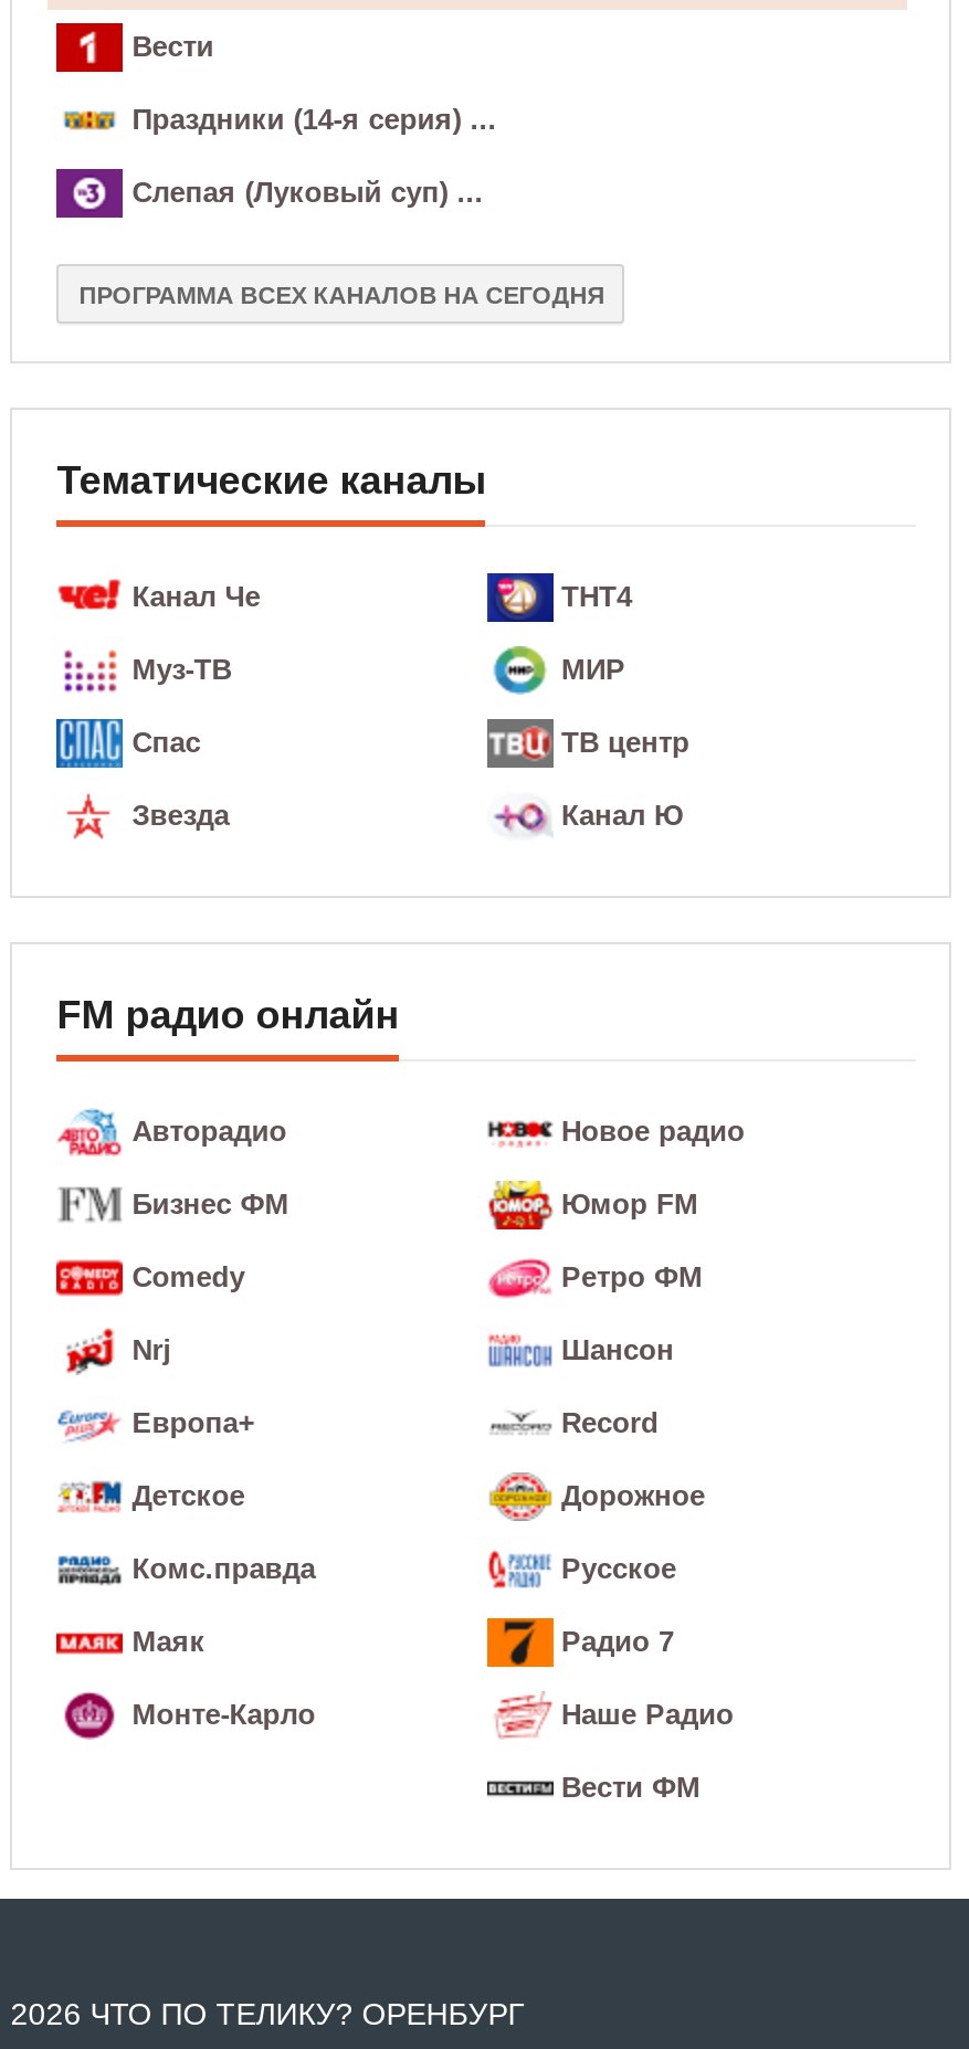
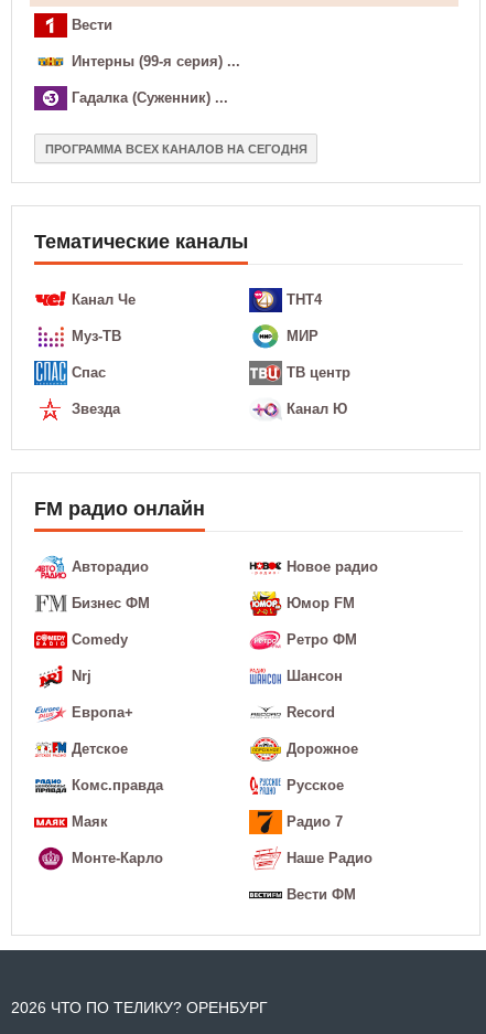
[132,102,497,135] Праздники (14-я серия) ... -> [72,52,240,69] Интерны (99-я серия) ...
[132,175,483,208] Слепая (Луковый суп) ... -> [72,89,228,105] Гадалка (Суженник) ...

